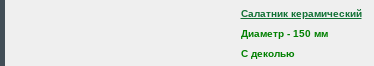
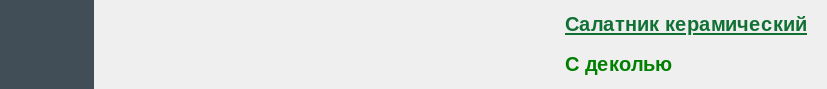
[240,28,327,39] Диаметр - 150 мм -> none

